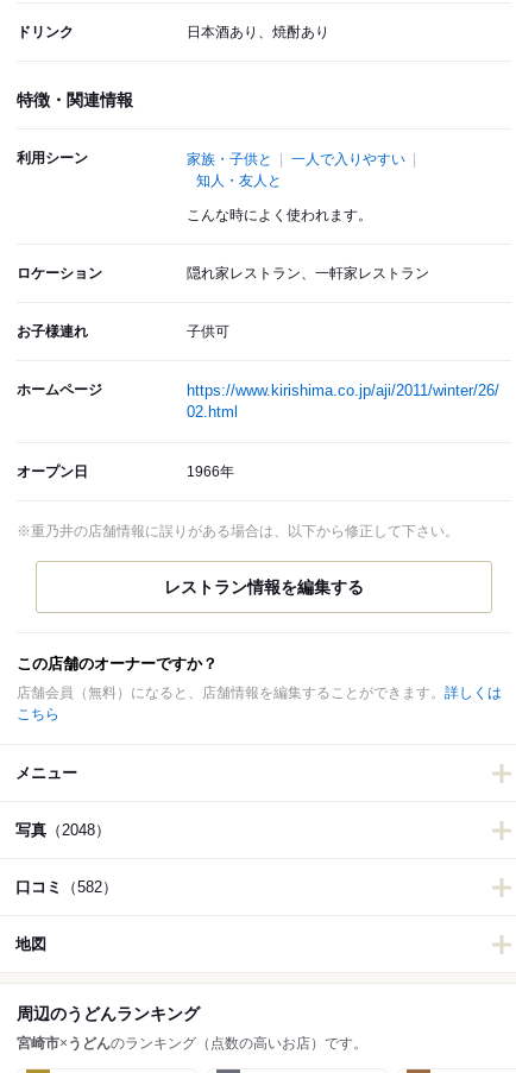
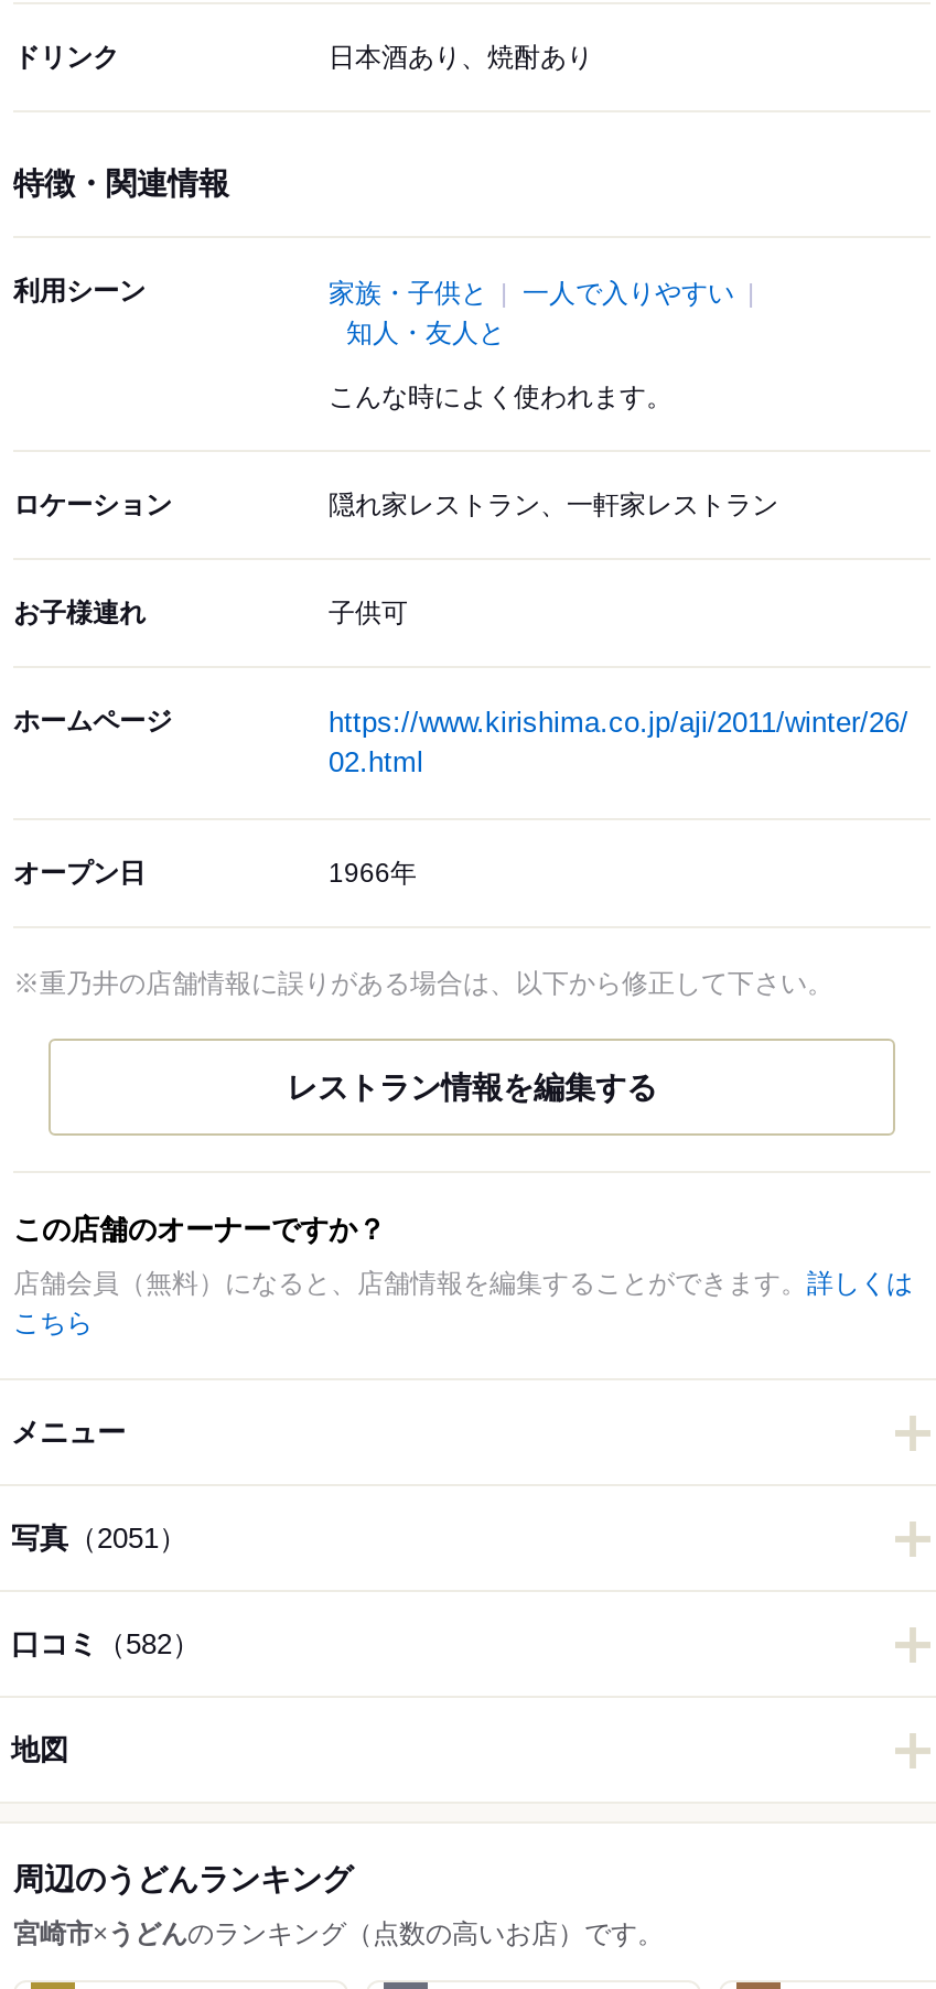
[15,821,111,839] 写真（2048） -> [11,1522,187,1555] 写真（2051）

